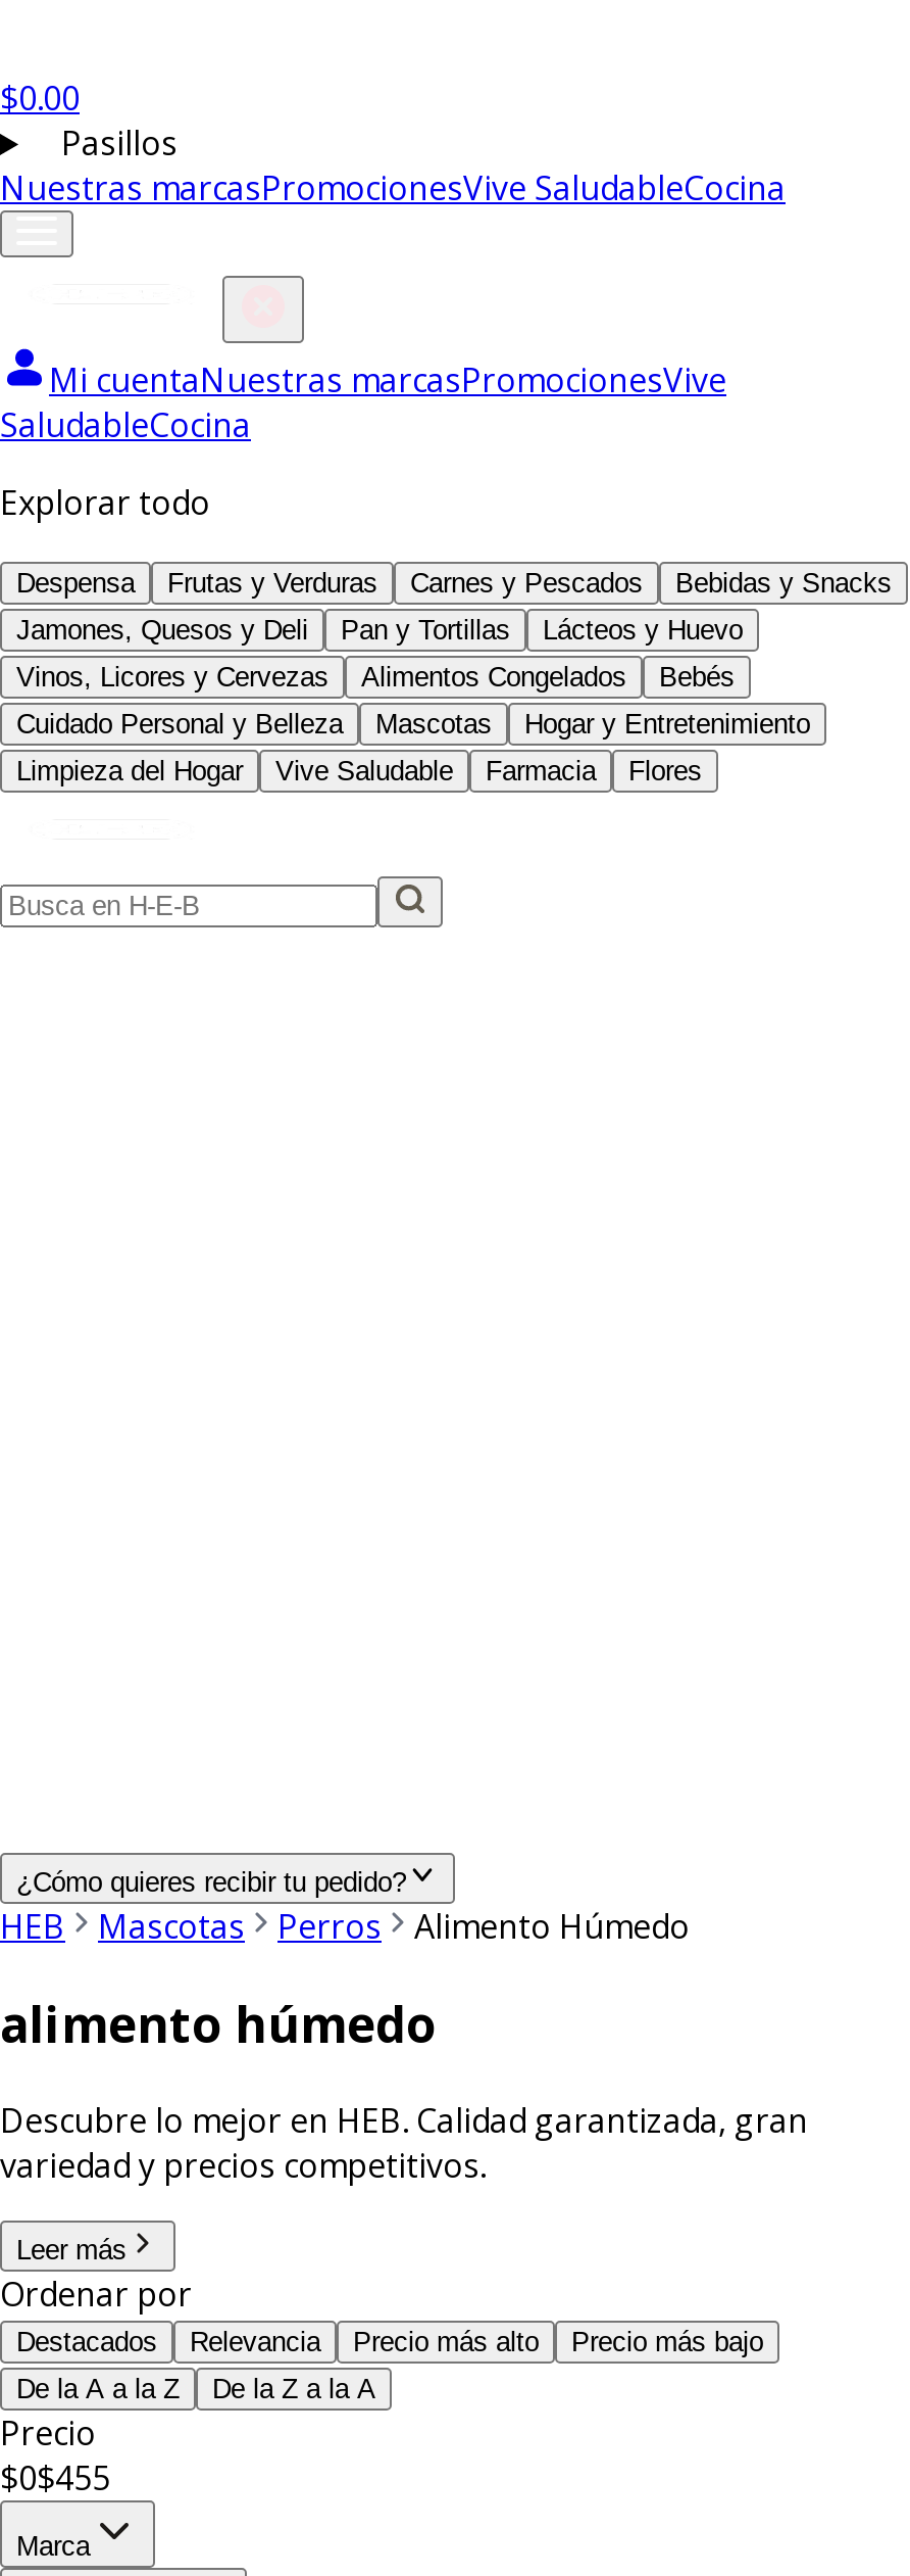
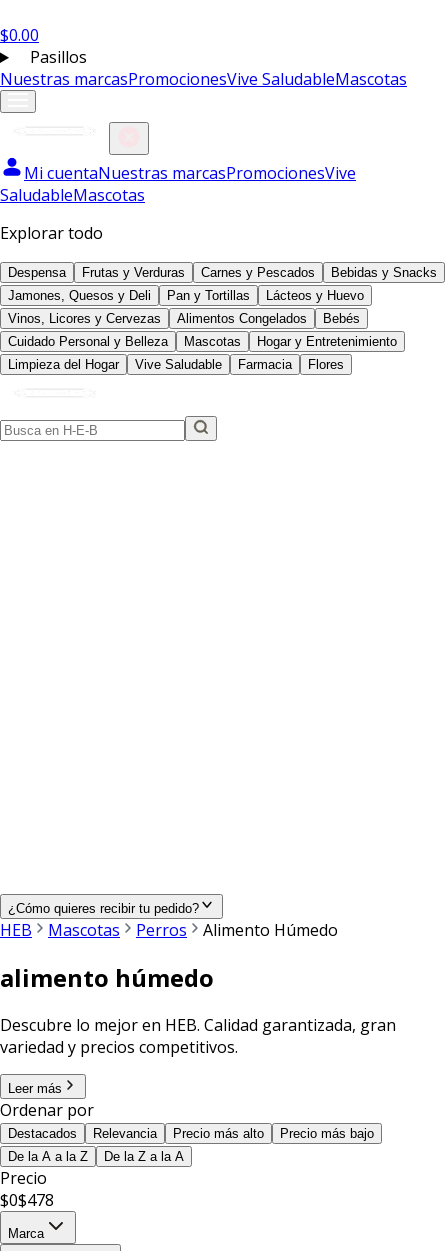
[0,165,786,210] Nuestras marcasPromocionesVive SaludableCocina -> [0,68,407,90] Nuestras marcasPromocionesVive SaludableMascotas
[0,402,251,447] SaludableCocina -> [0,184,145,206] SaludableMascotas
[0,2455,110,2500] $0$455 -> [0,1189,54,1211] $0$478

